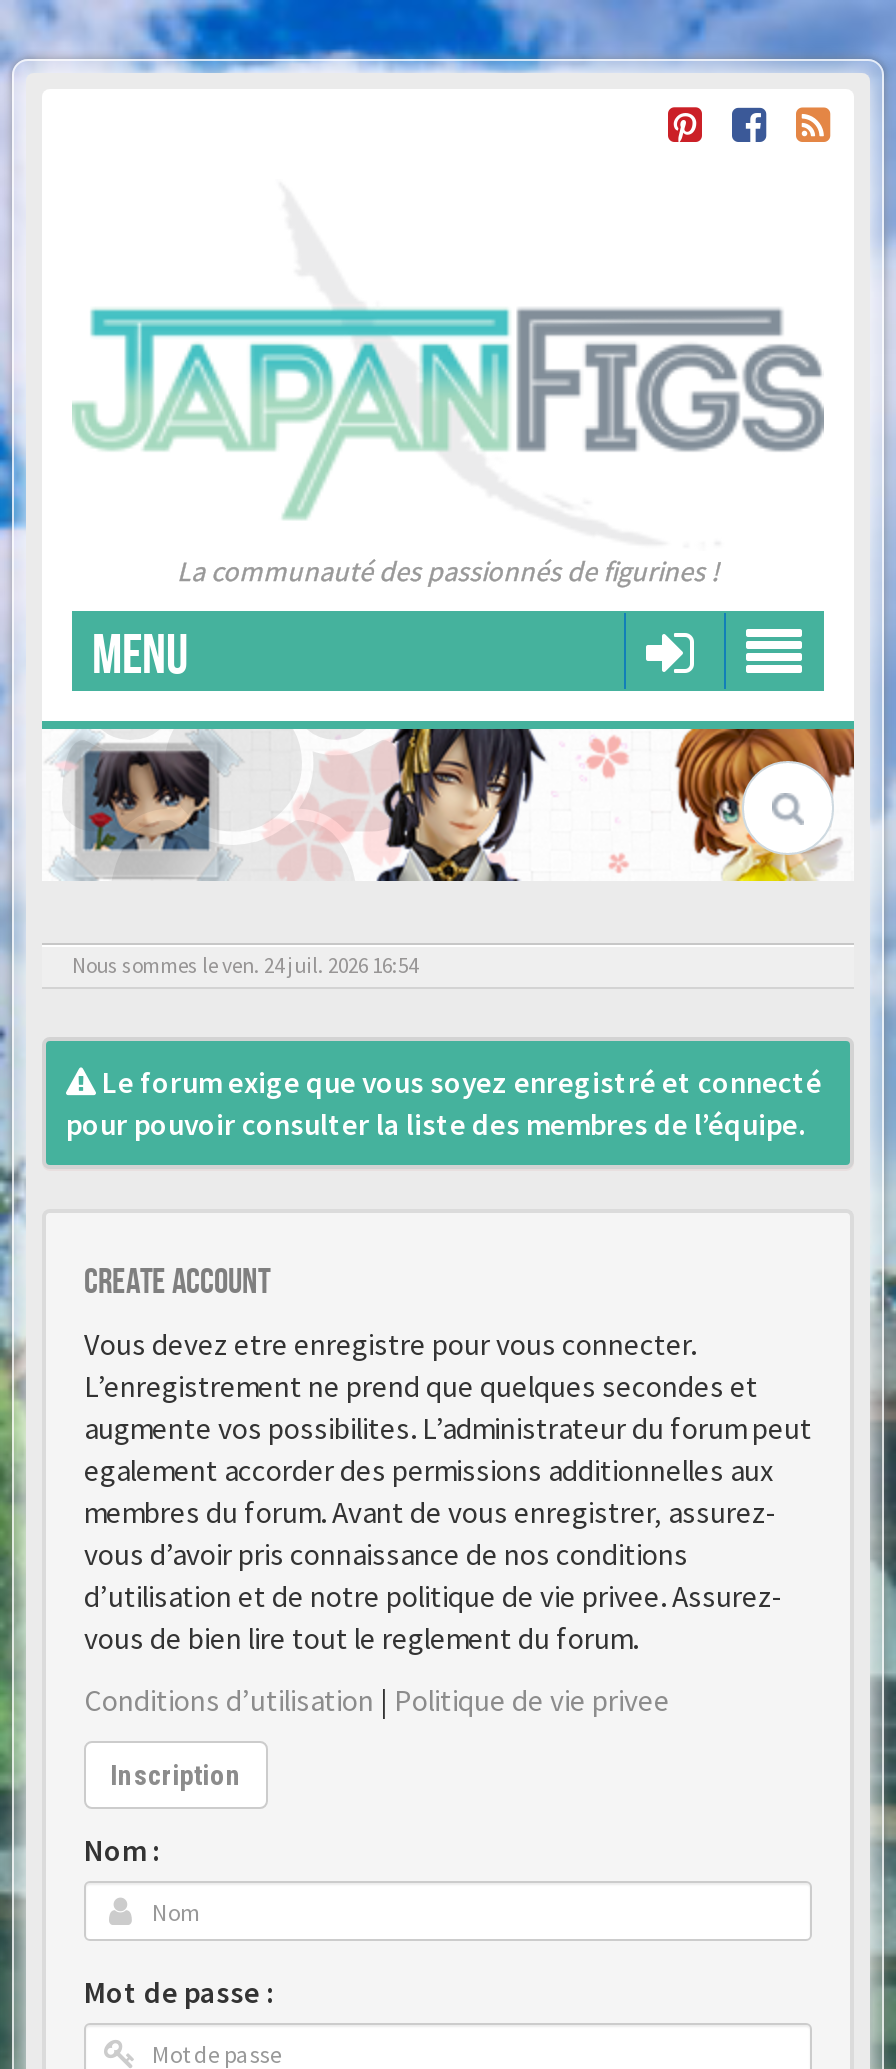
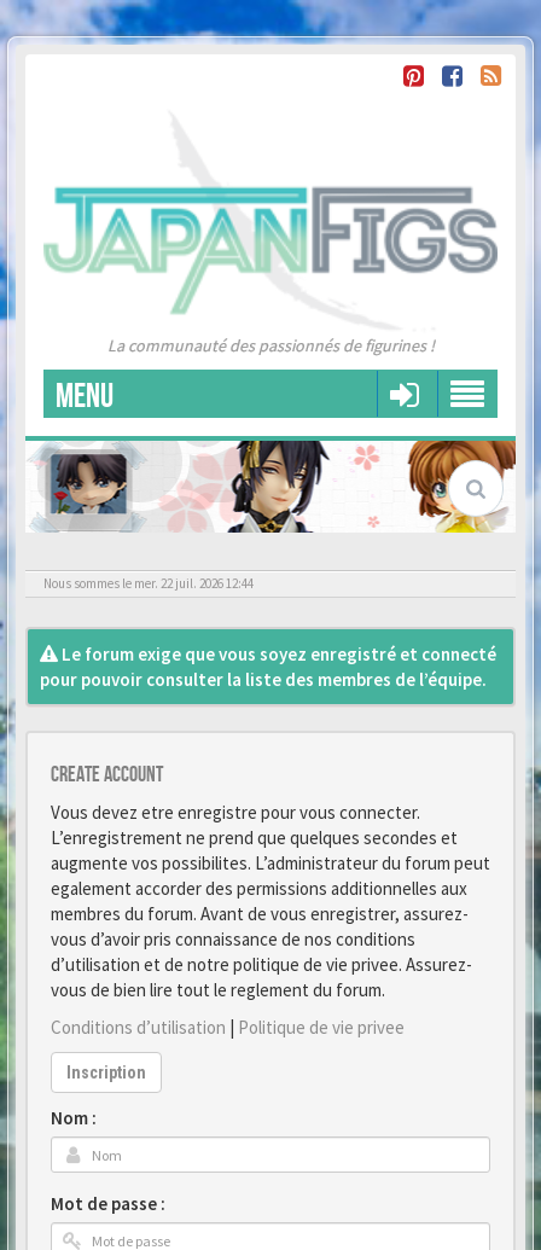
[72,951,418,979] Nous sommes le ven. 24 juil. 2026 16:54 -> [43,575,254,592] Nous sommes le mer. 22 juil. 2026 12:44

